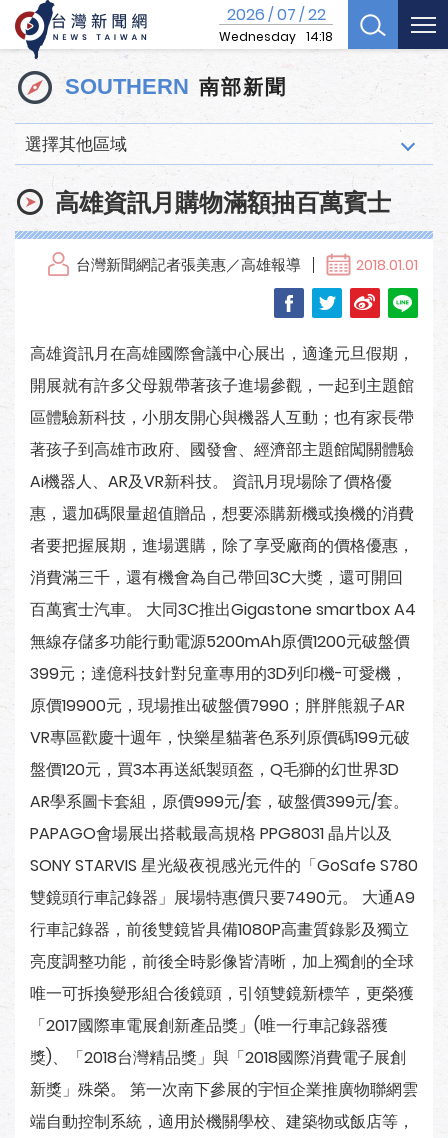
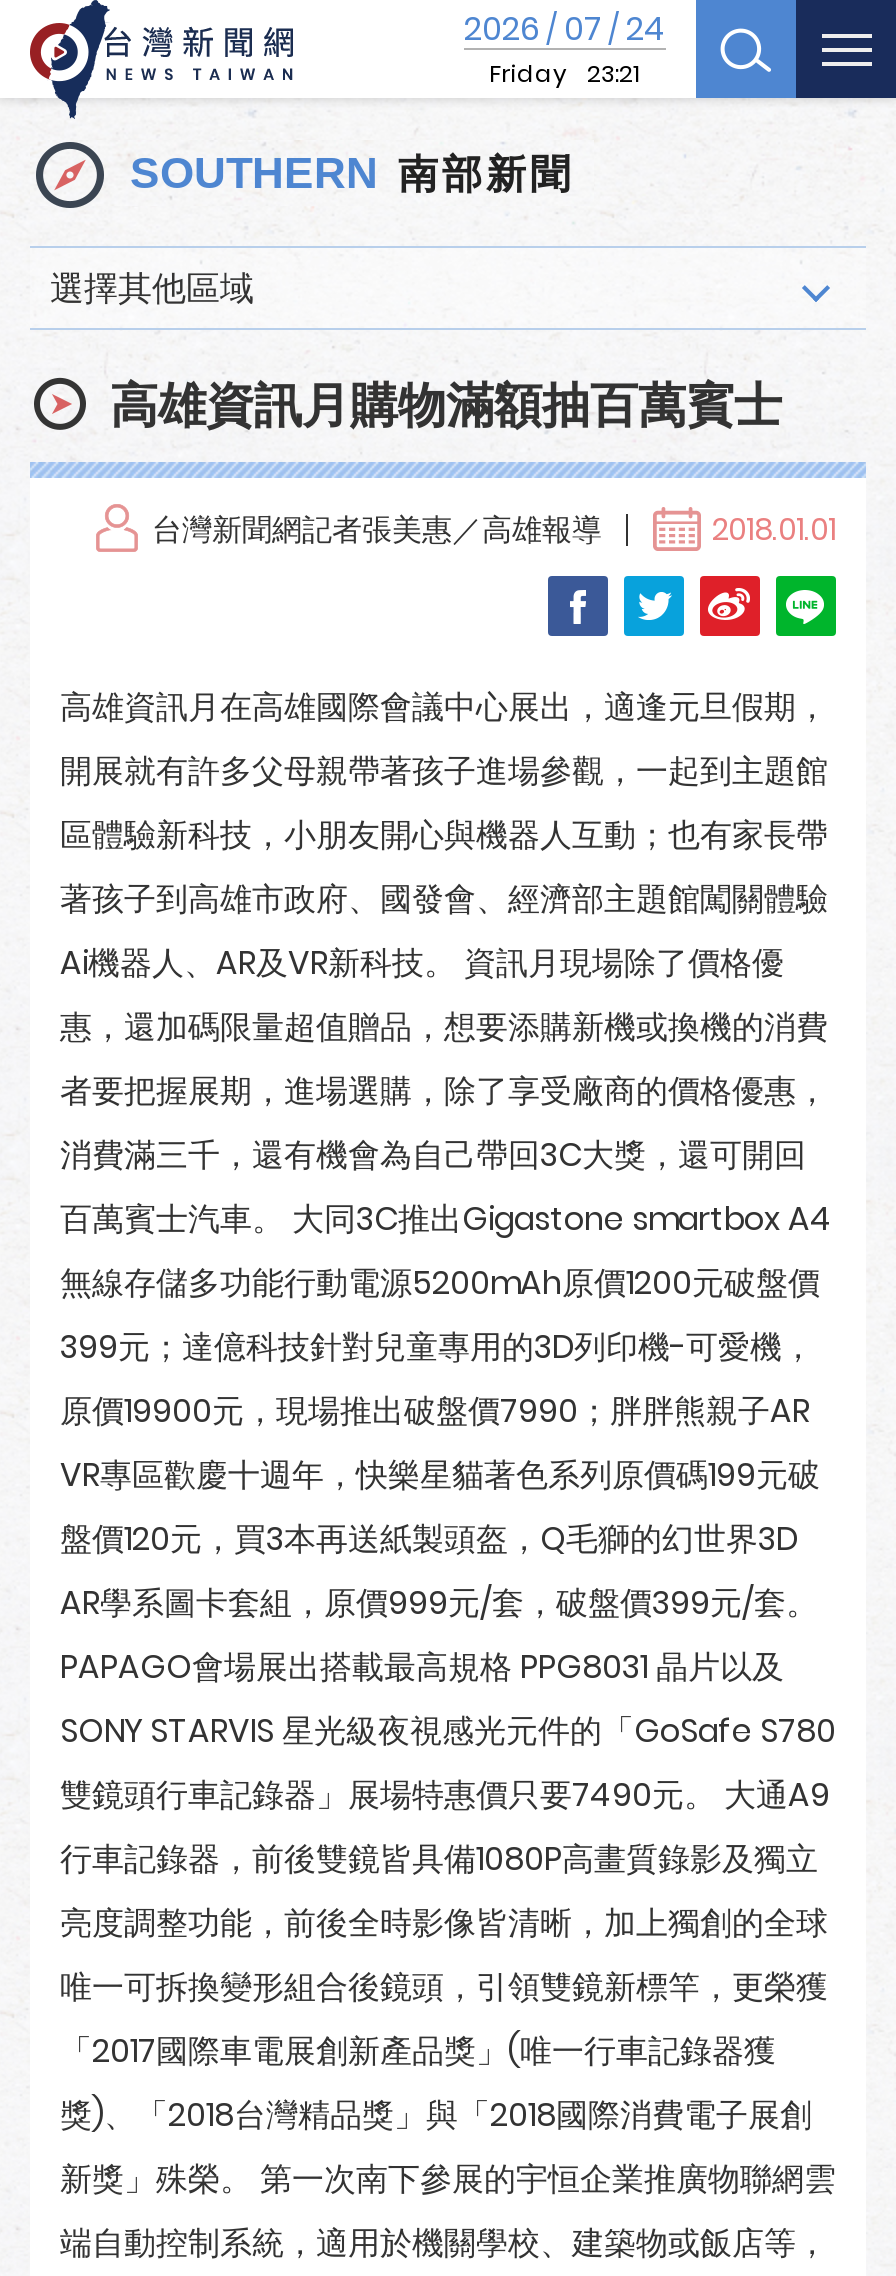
[219,3,333,45] 2026 / 07 / 22 | Wednesday 14:18 -> [464,6,666,90] 2026 / 07 / 24 | Friday 23:21

